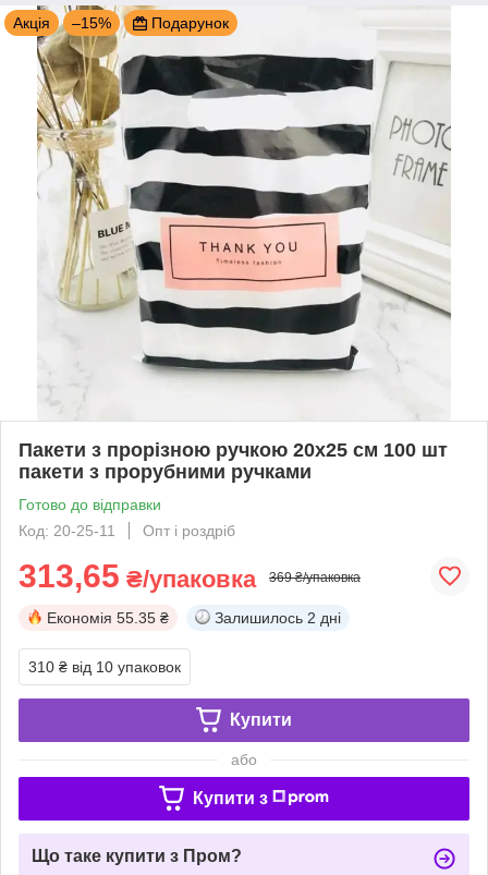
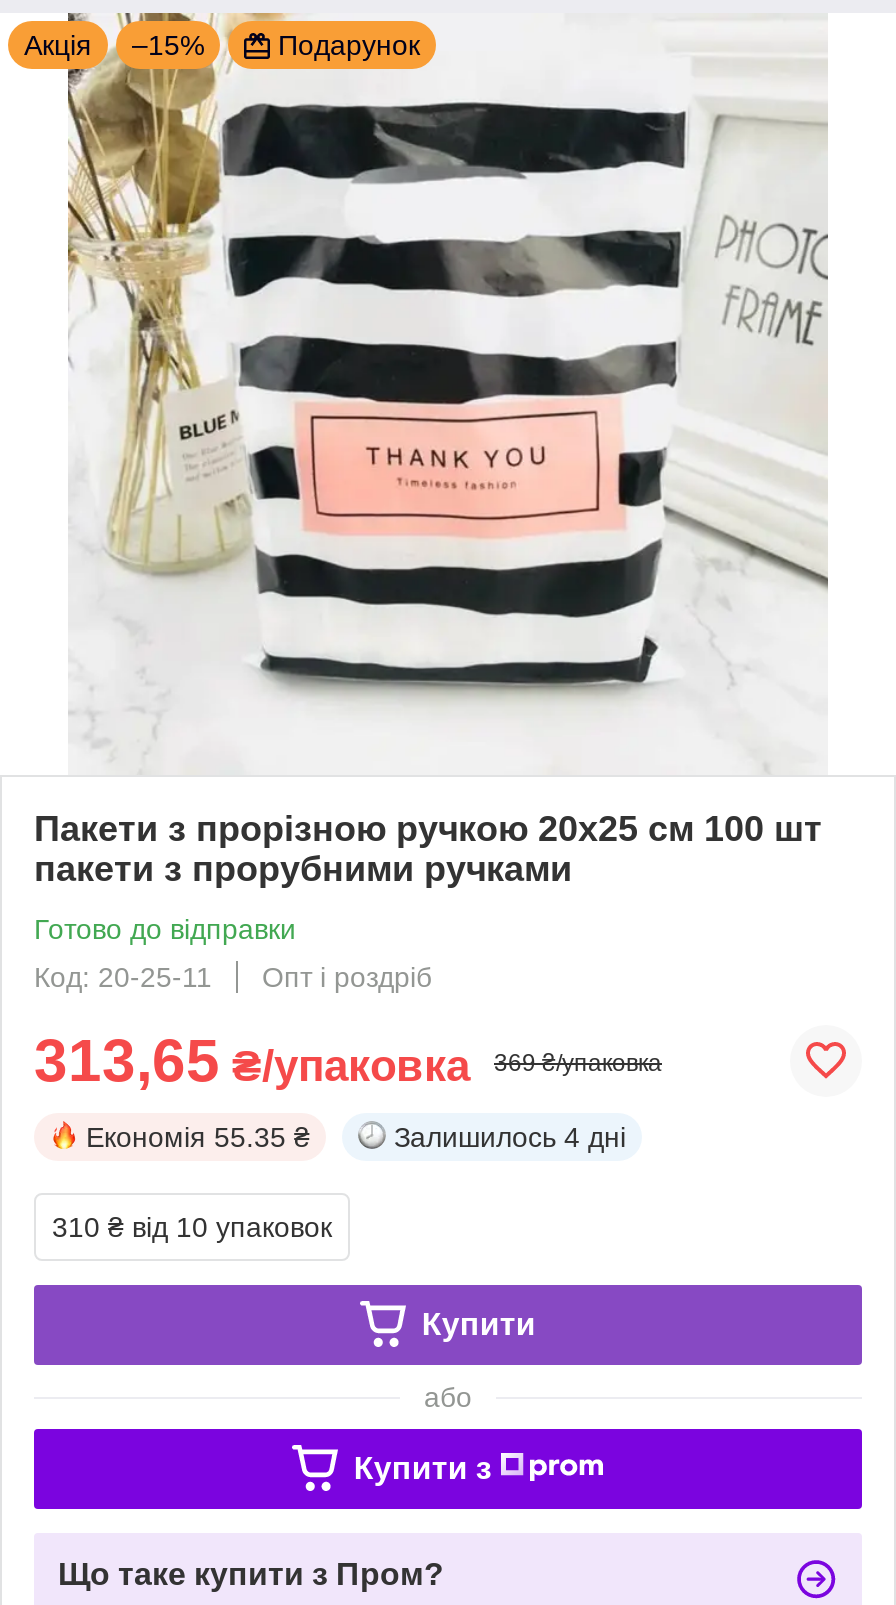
[215,609,341,626] Залишилось 2 дні -> [394,1121,626,1153] Залишилось 4 дні

